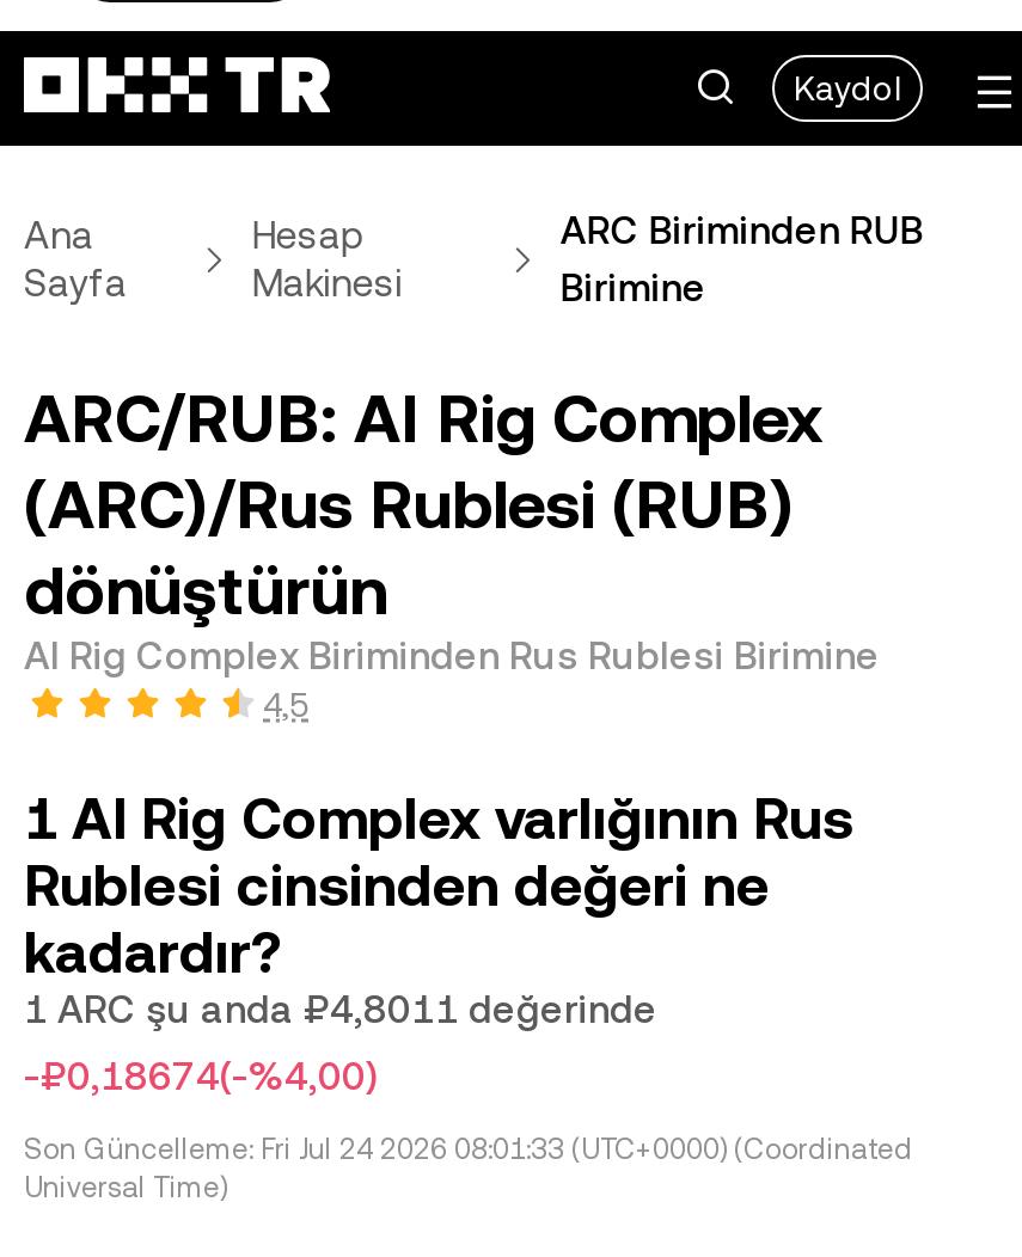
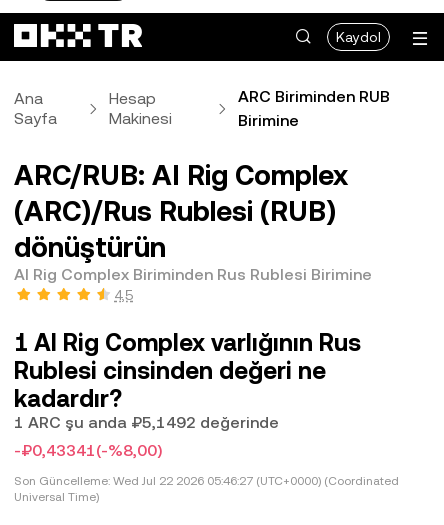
[24,987,657,1032] 1 ARC şu anda ₽4,8011 değerinde -> [14,413,279,432] 1 ARC şu anda ₽5,1492 değerinde
[24,1054,378,1099] -₽0,18674(-%4,00) -> [14,441,162,460] -₽0,43341(-%8,00)
[24,1133,913,1166] Son Güncelleme: Fri Jul 24 2026 08:01:33 (UTC+0000) (Coordinated -> [14,474,399,488] Son Güncelleme: Wed Jul 22 2026 05:46:27 (UTC+0000) (Coordinated

